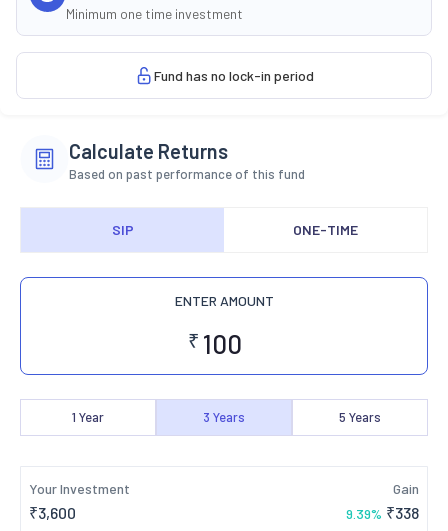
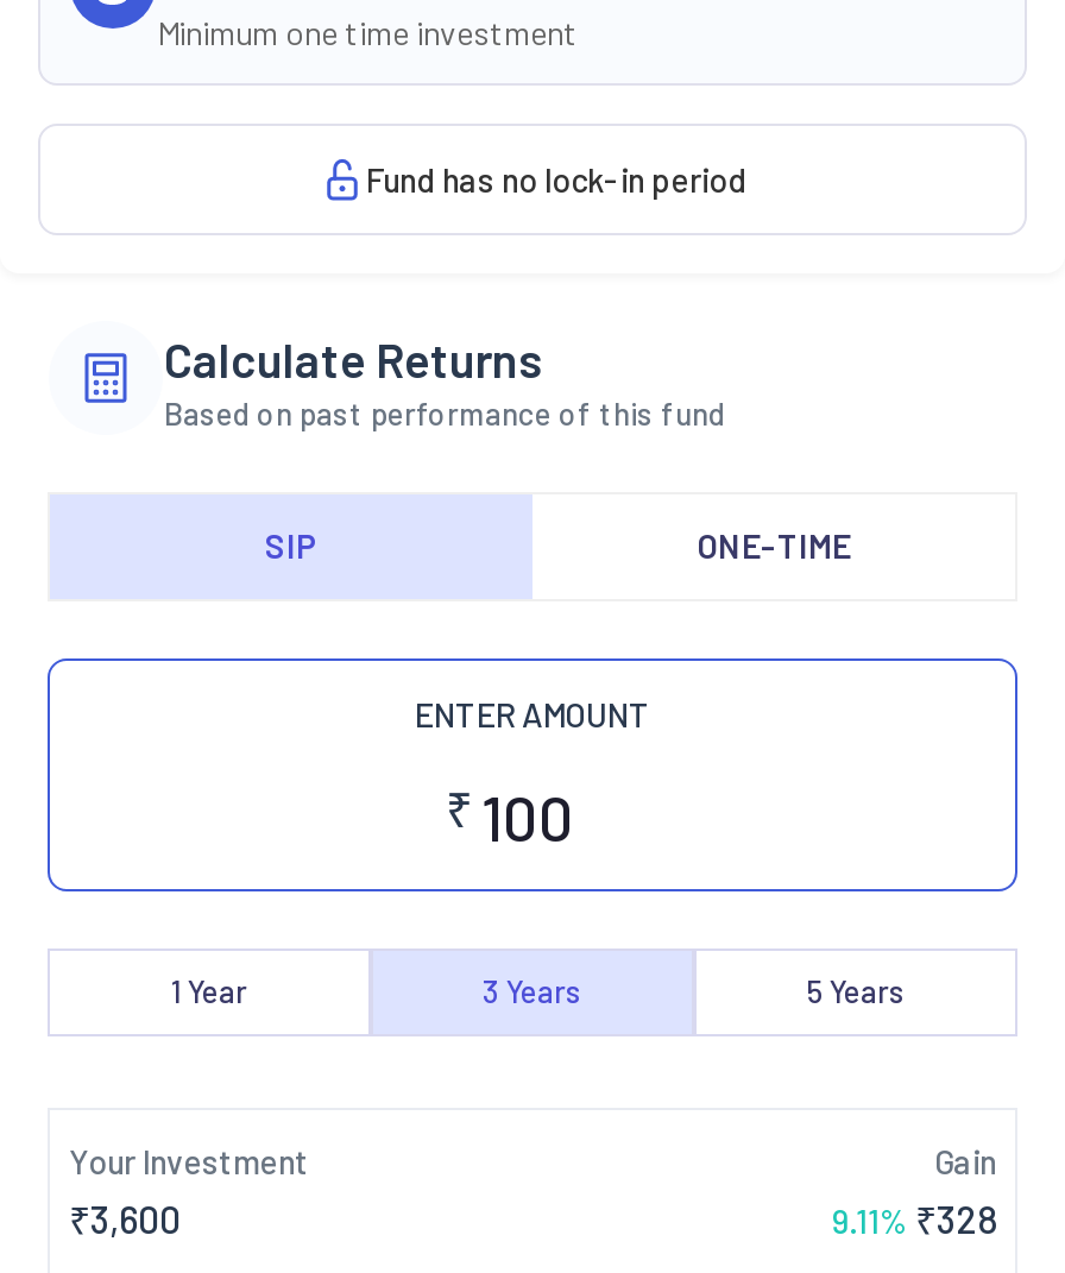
[346,502,419,521] 9.39% ₹338 -> [832,1195,996,1240] 9.11% ₹328

